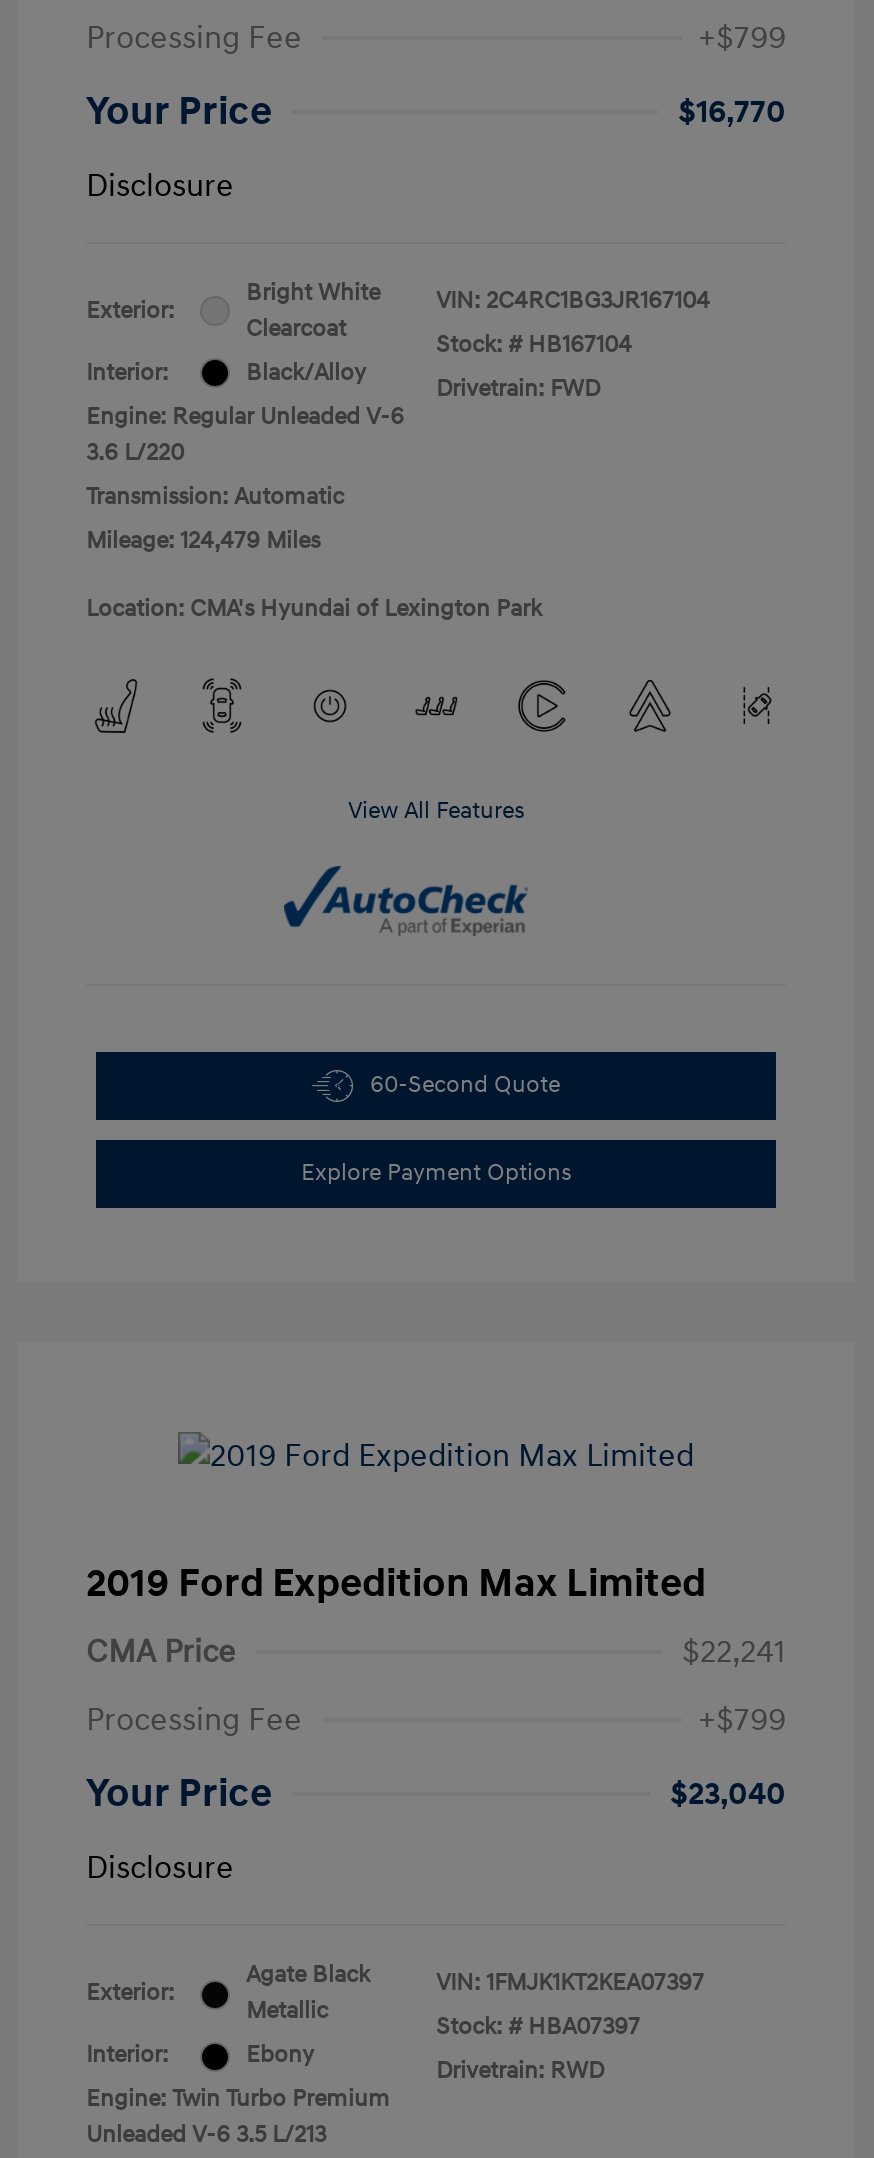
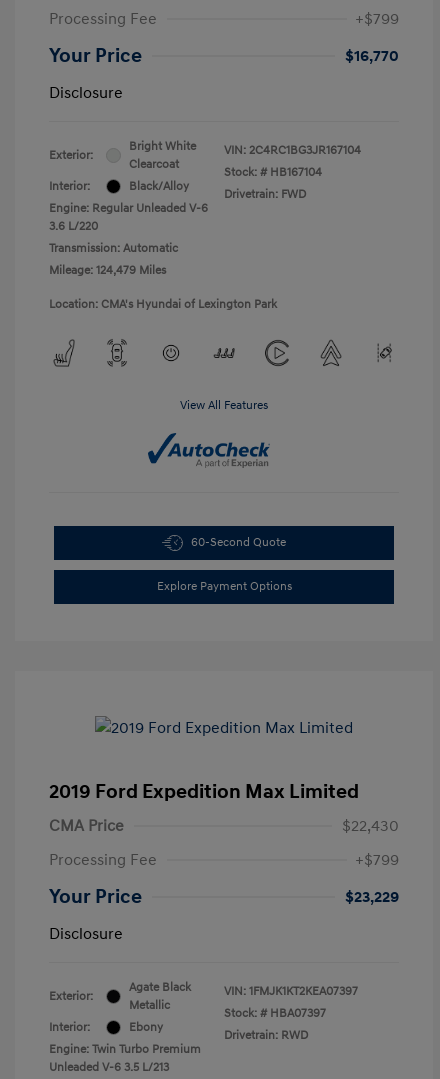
[682,1632,786,1672] $22,241 -> [342,816,399,836] $22,430
[670,1774,786,1814] $23,040 -> [345,887,399,907] $23,229

